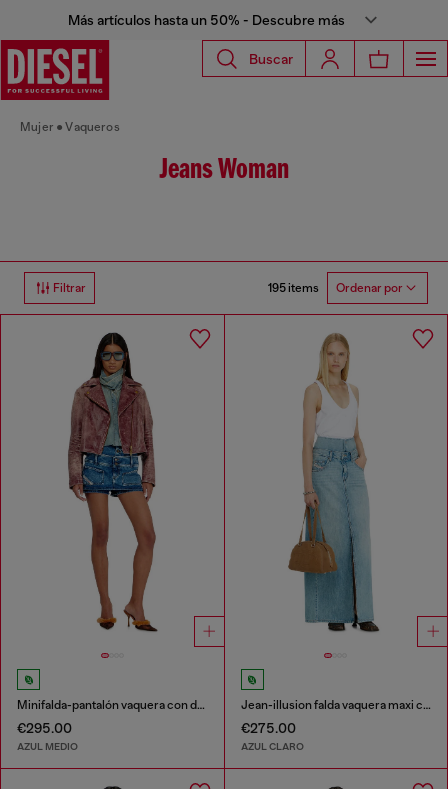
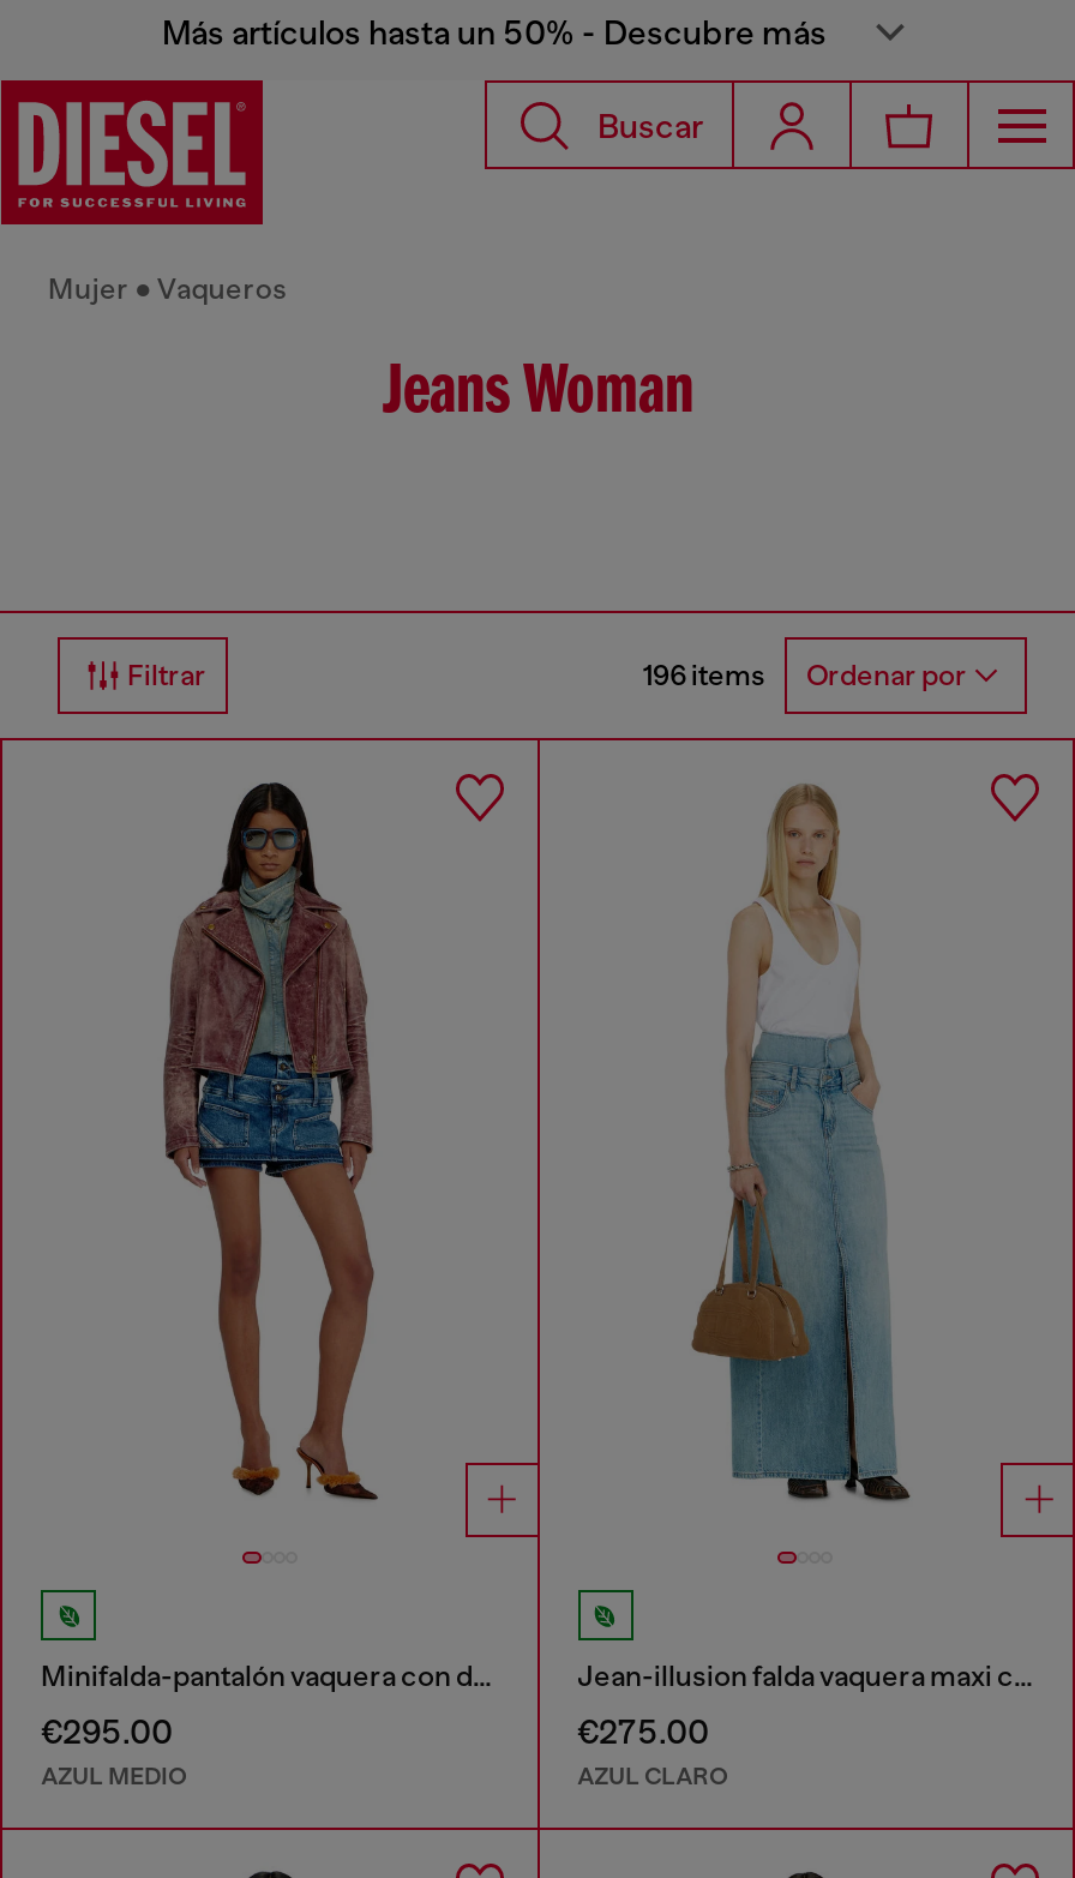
[268,281,403,295] 195 items Ordenar por -> [643,659,967,693] 196 items Ordenar por

